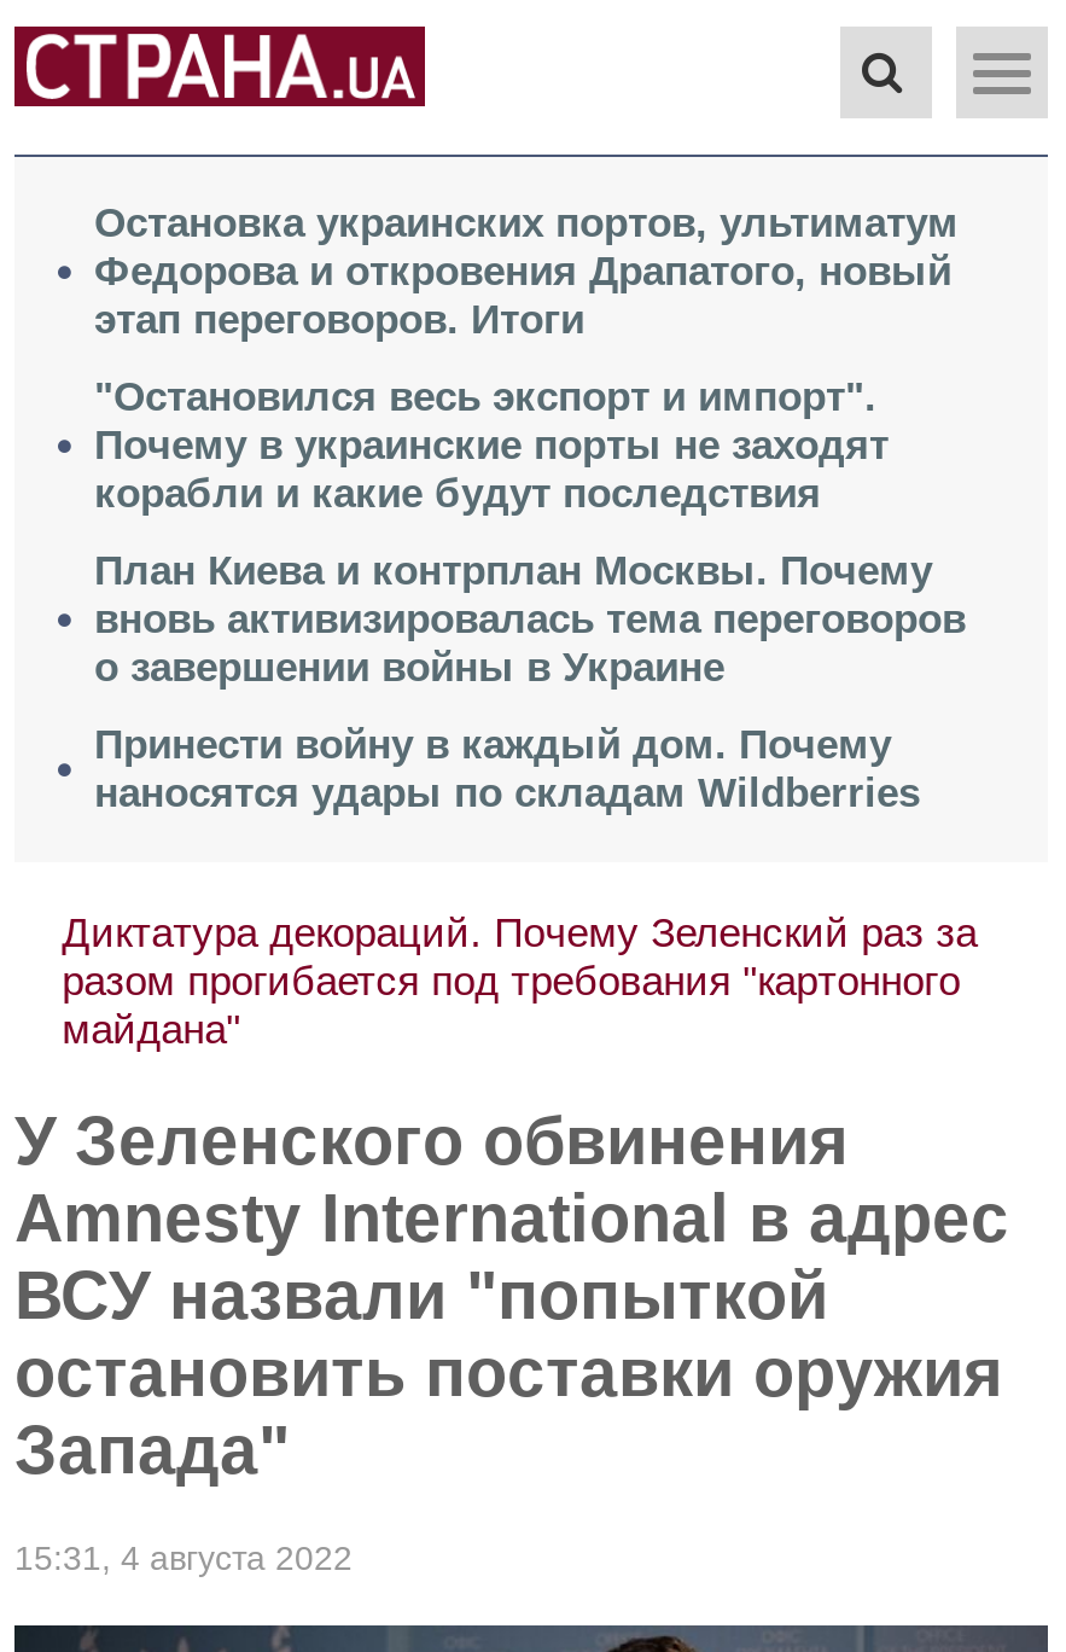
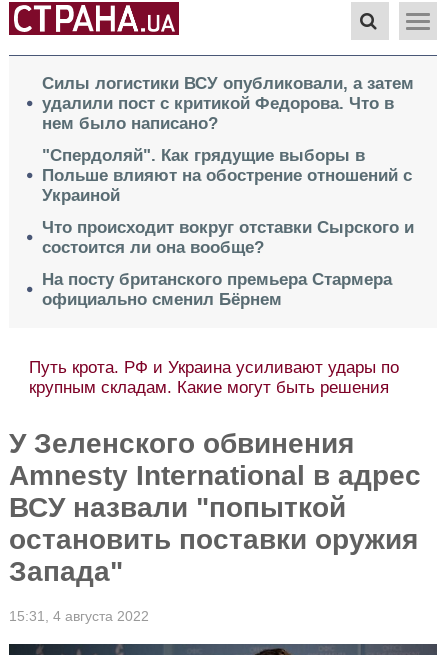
[94,200,959,343] Остановка украинских портов, ультиматум | Федорова и откровения Драпатого, новый | этап переговоров. Итоги -> [42,74,414,133] Силы логистики ВСУ опубликовали, а затем | удалили пост с критикой Федорова. Что в | нем было написано?
[94,374,889,517] "Остановился весь экспорт и импорт". | Почему в украинские порты не заходят | корабли и какие будут последствия -> [42,146,412,205] "Спердоляй". Как грядущие выборы в | Польше влияют на обострение отношений с | Украиной
[94,548,966,691] План Киева и контрплан Москвы. Почему | вновь активизировалась тема переговоров | о завершении войны в Украине -> [42,218,414,257] Что происходит вокруг отставки Сырского и | состоится ли она вообще?
[94,722,920,816] Принести войну в каждый дом. Почему | наносятся удары по складам Wildberries -> [42,270,392,309] На посту британского премьера Стармера | официально сменил Бёрнем
[62,911,977,1053] Диктатура декораций. Почему Зеленский раз за | разом прогибается под требования "картонного | майдана" -> [29,358,399,397] Путь крота. РФ и Украина усиливают удары по | крупным складам. Какие могут быть решения

